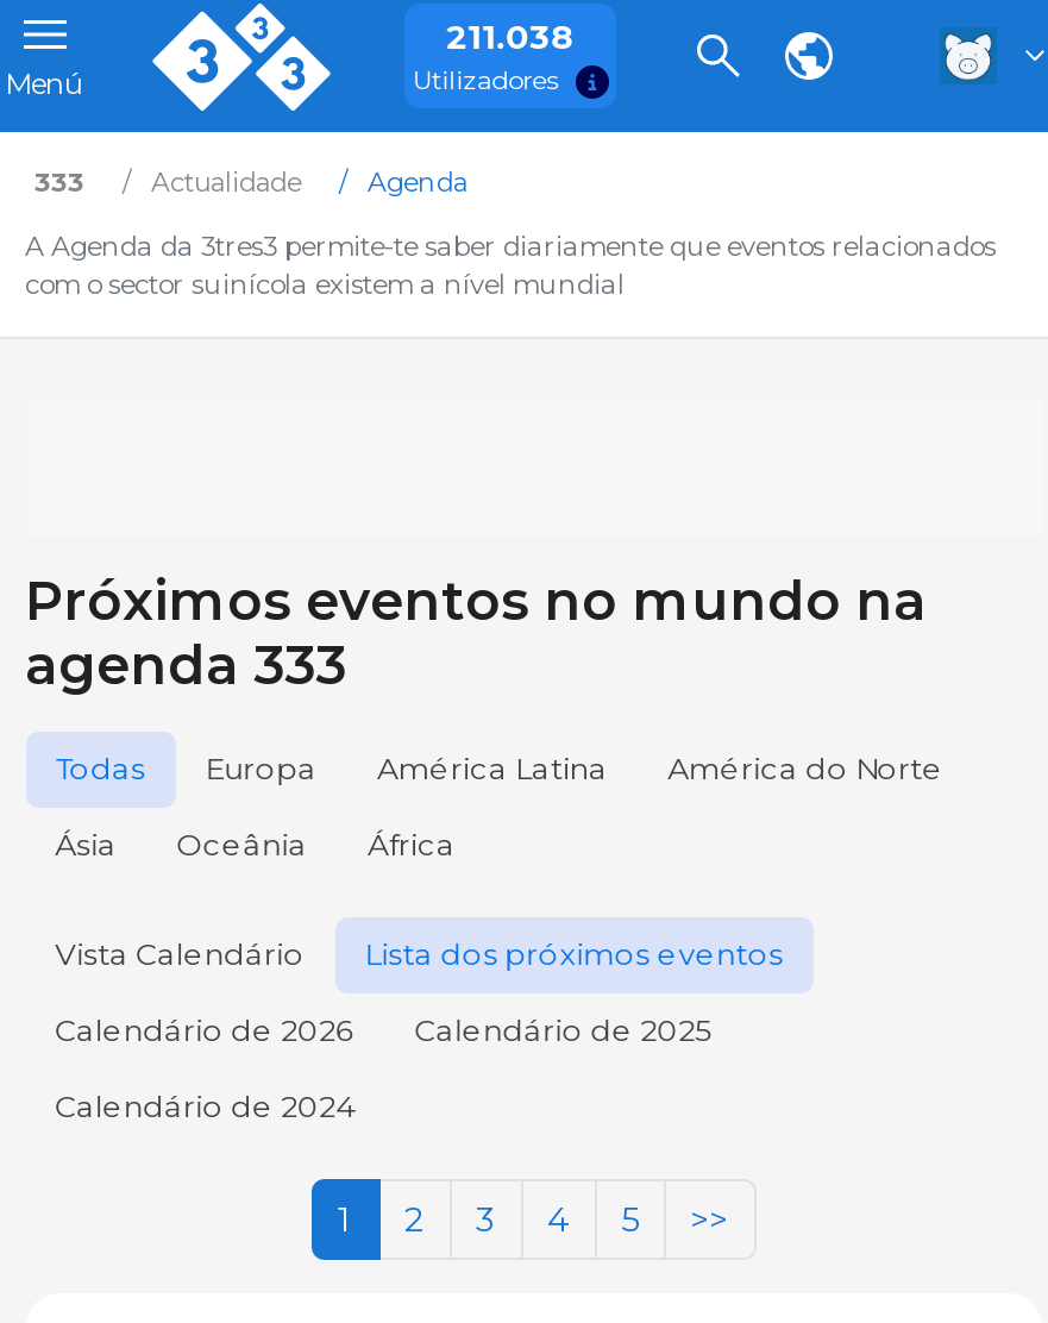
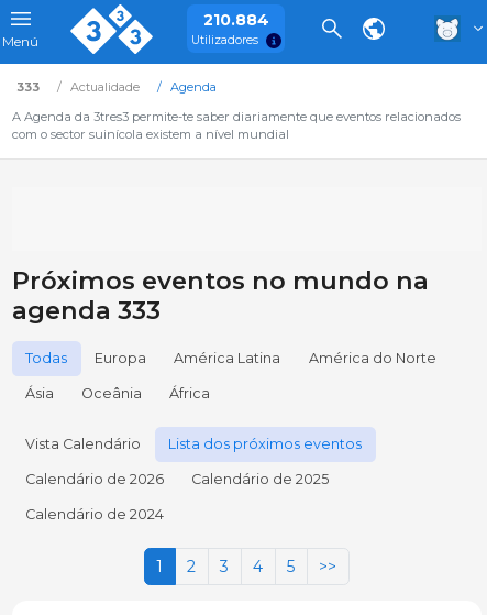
[447,14,575,57] 211.038 -> [203,9,269,29] 210.884

